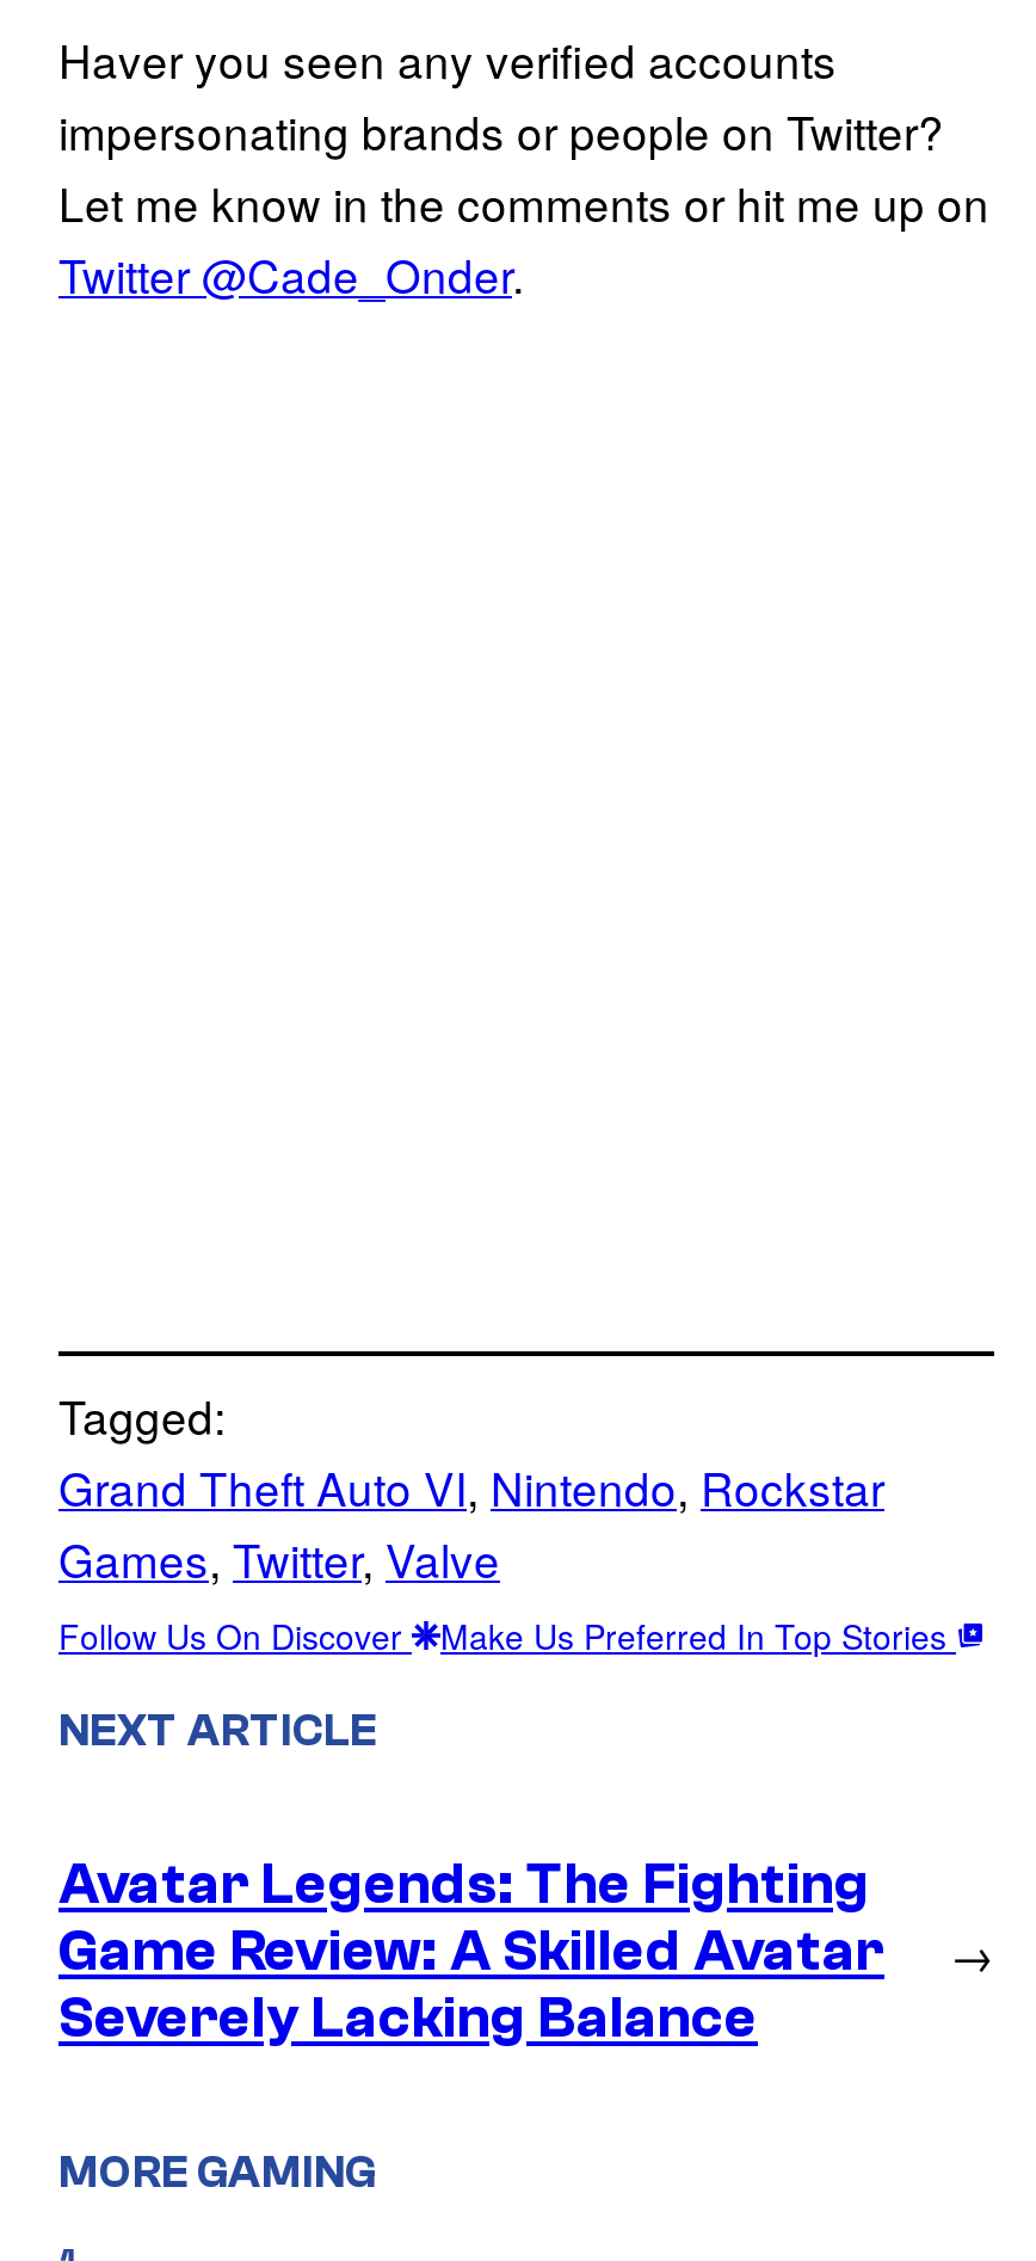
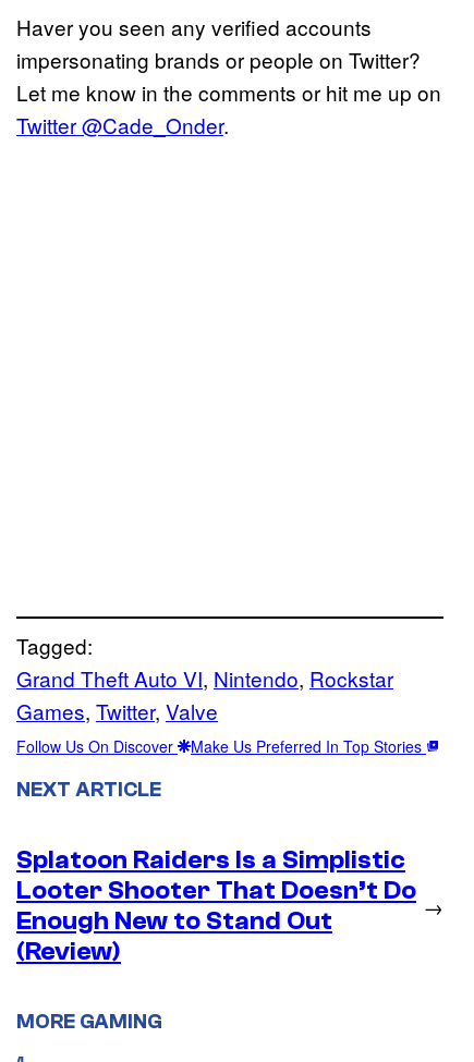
[58,1852,884,2050] Avatar Legends: The Fighting | Game Review: A Skilled Avatar | Severely Lacking Balance -> [16,845,416,966] Splatoon Raiders Is a Simplistic | Looter Shooter That Doesn’t Do | Enough New to Stand Out | (Review)

